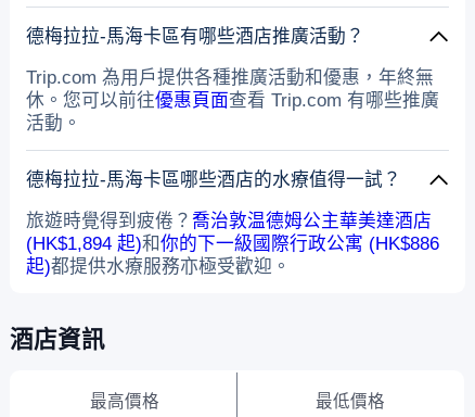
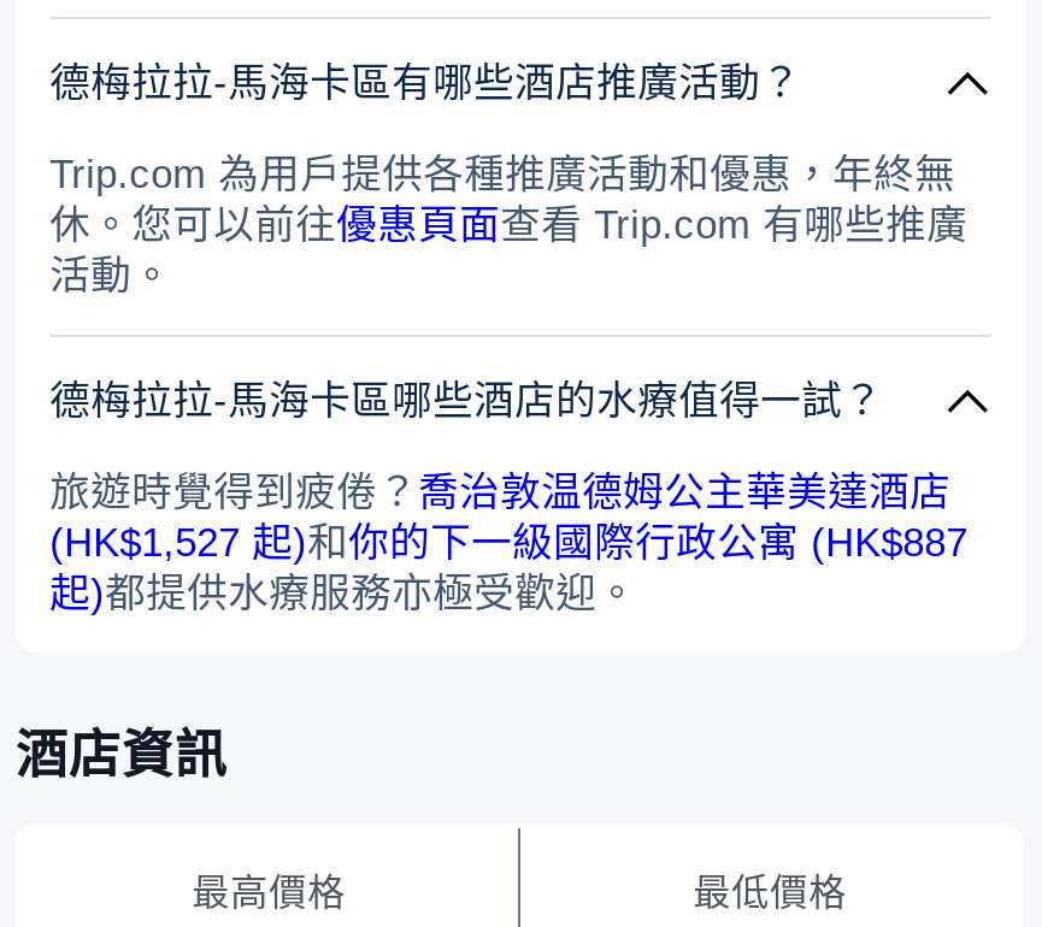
[26,233,439,254] (HK$1,894 起)和你的下一級國際行政公寓 (HK$886 -> [50,520,968,566] (HK$1,527 起)和你的下一級國際行政公寓 (HK$887

